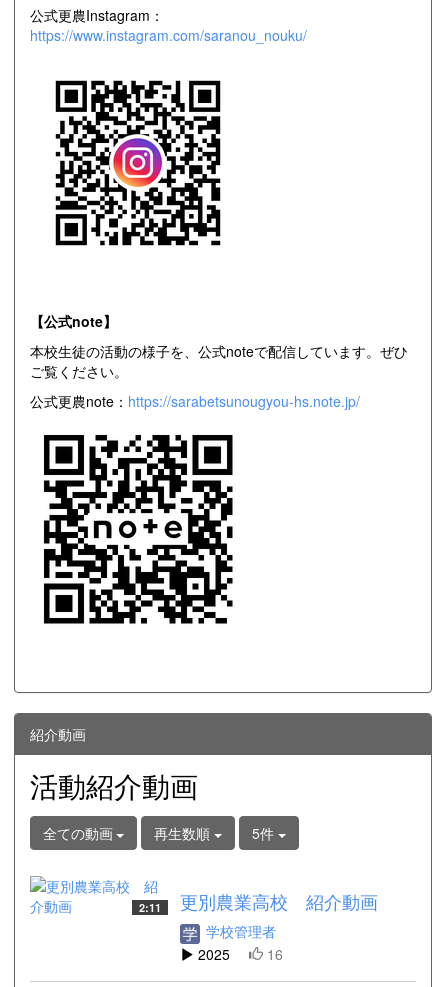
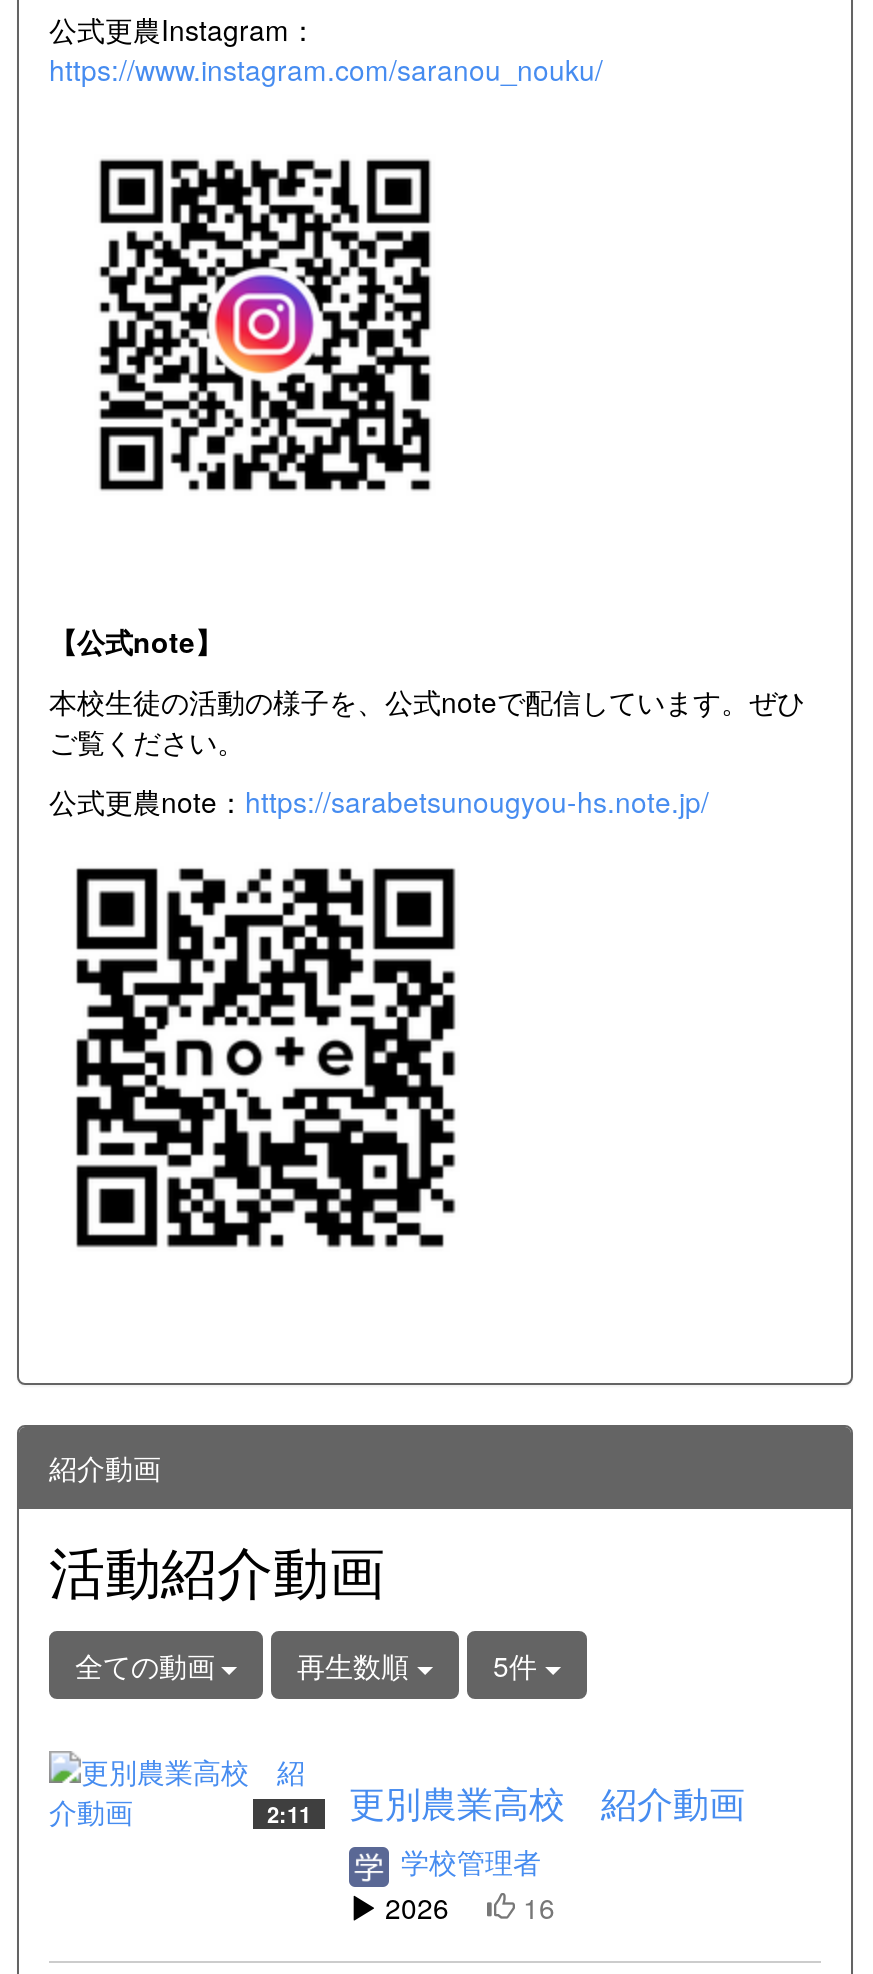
[194,944,283,964] 2025 16 -> [377,1886,555,1926] 2026 16

